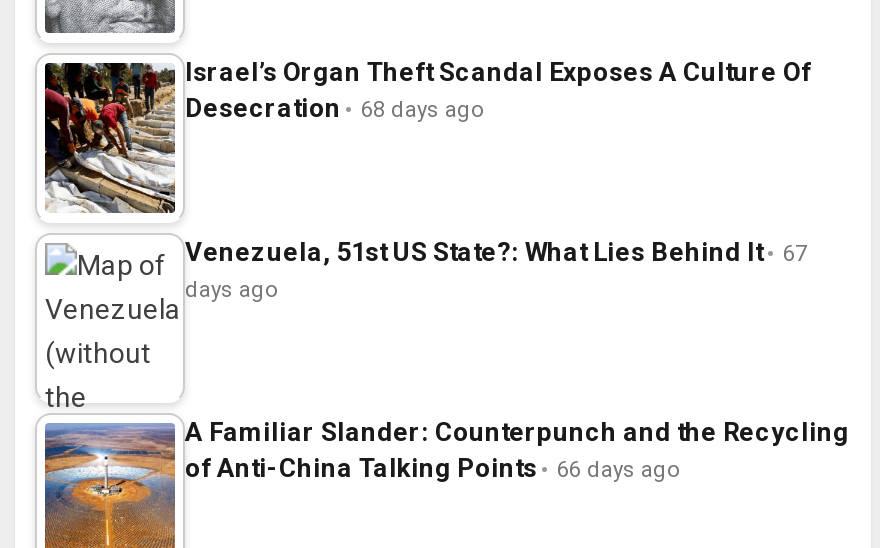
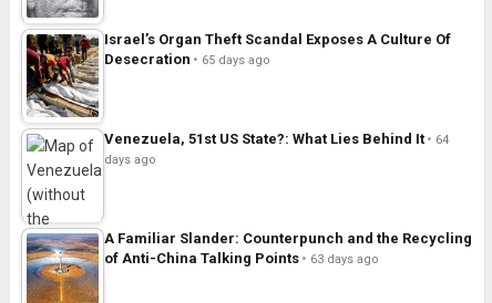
[185,92,485,122] Desecration 68 days ago -> [104,51,270,67] Desecration 65 days ago
[185,236,807,266] Venezuela, 51st US State?: What Lies Behind It 67 -> [104,130,449,147] Venezuela, 51st US State?: What Lies Behind It 64
[185,452,681,482] of Anti-China Talking Points 66 days ago -> [104,250,379,267] of Anti-China Talking Points 63 days ago

